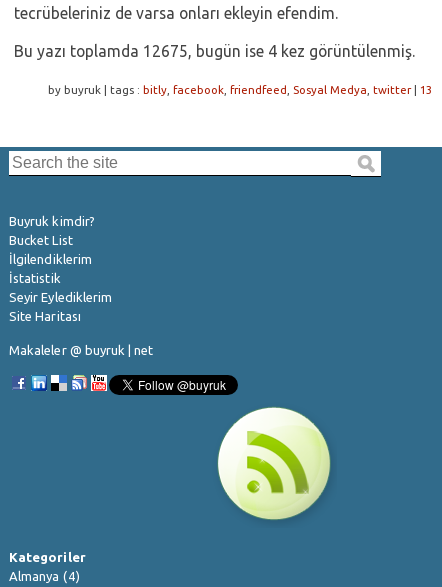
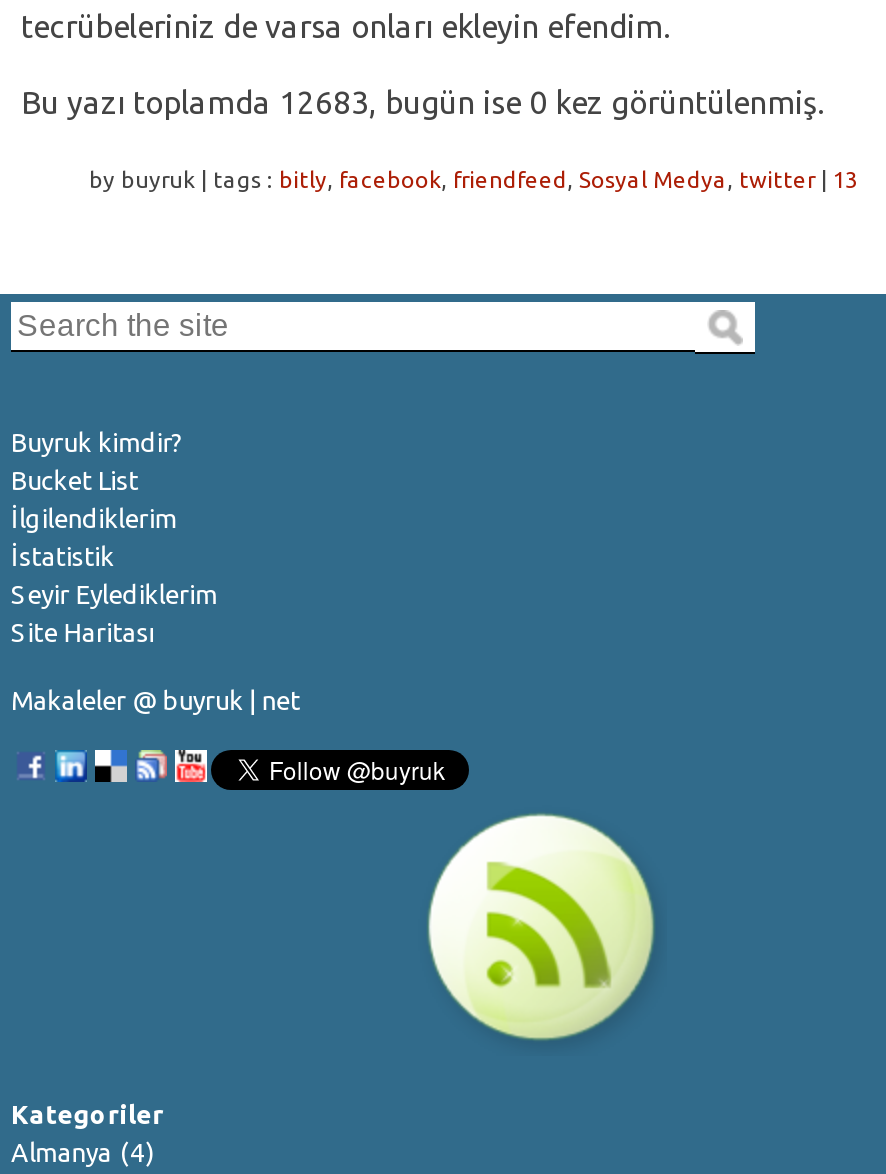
[14,42,415,60] Bu yazı toplamda 12675, bugün ise 4 kez görüntülenmiş. -> [21,85,823,121] Bu yazı toplamda 12683, bugün ise 0 kez görüntülenmiş.

